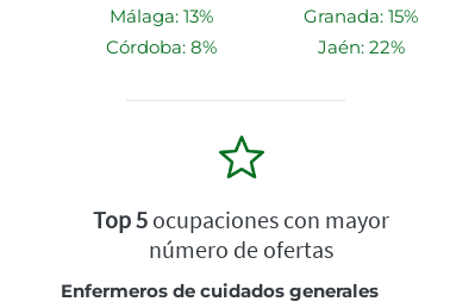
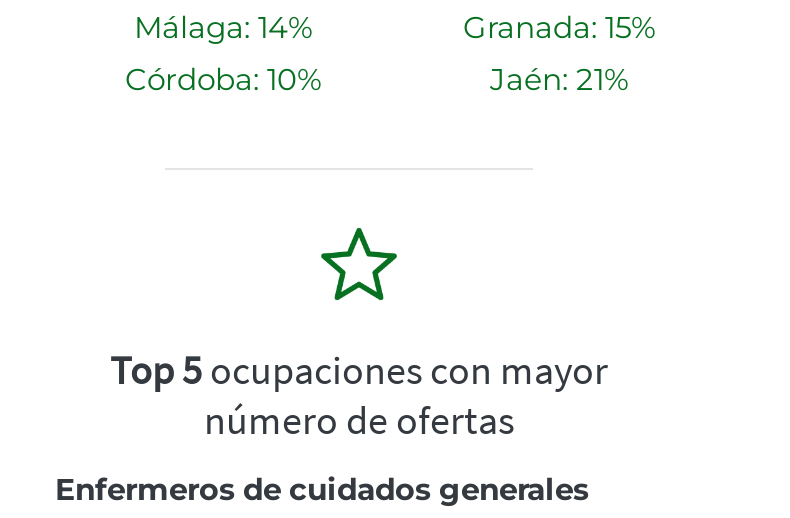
[109,5,212,28] Málaga: 13% -> [134,8,312,46] Málaga: 14%
[105,36,216,59] Córdoba: 8% -> [125,60,321,98] Córdoba: 10%
[317,36,404,59] Jaén: 22% -> [490,60,628,98] Jaén: 21%

